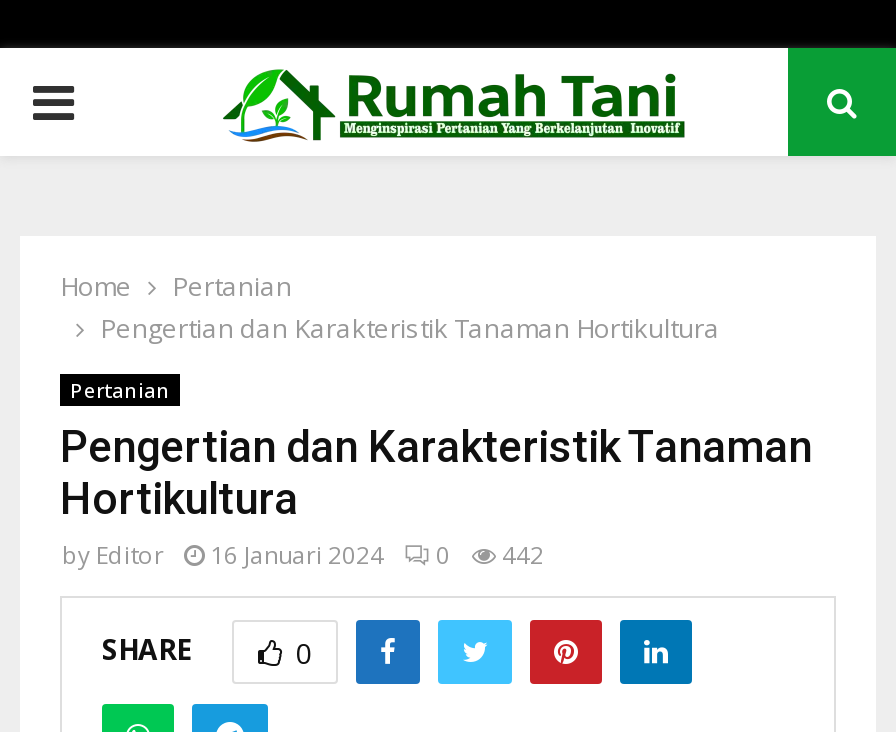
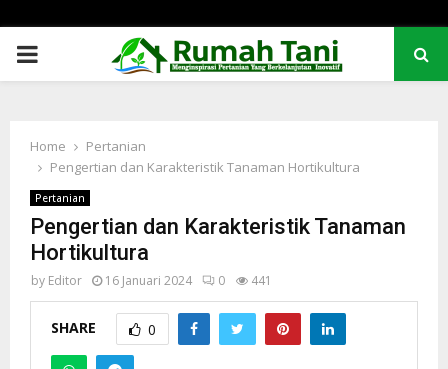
[62,538,544,572] by Editor 16 Januari 2024 0 442 -> [31,272,272,289] by Editor 16 Januari 2024 0 441

